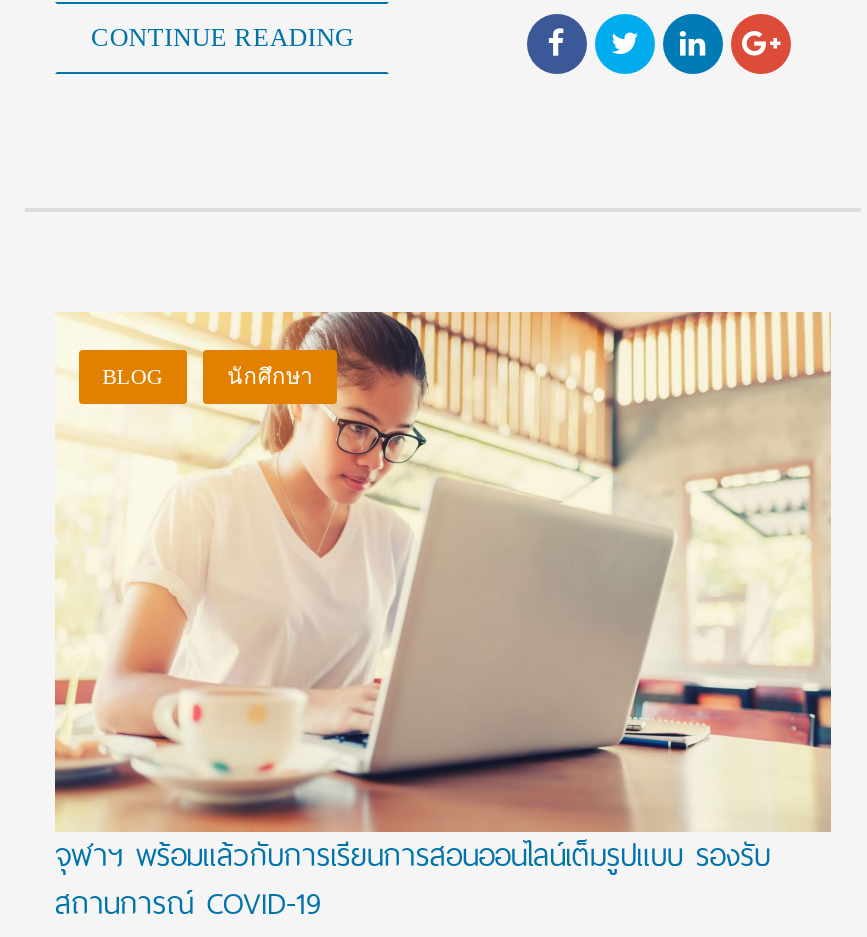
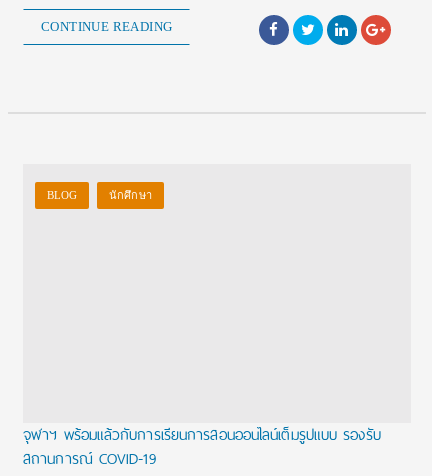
[53,309,833,833] [image] -> none

